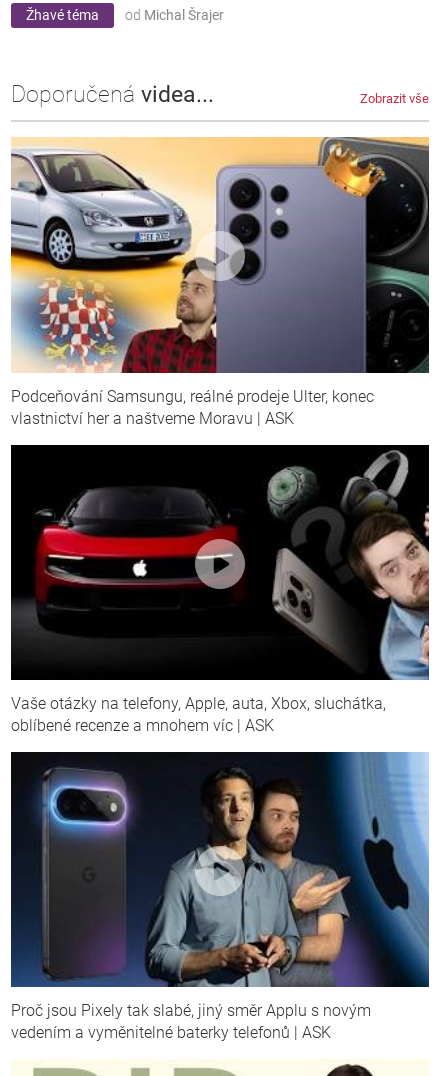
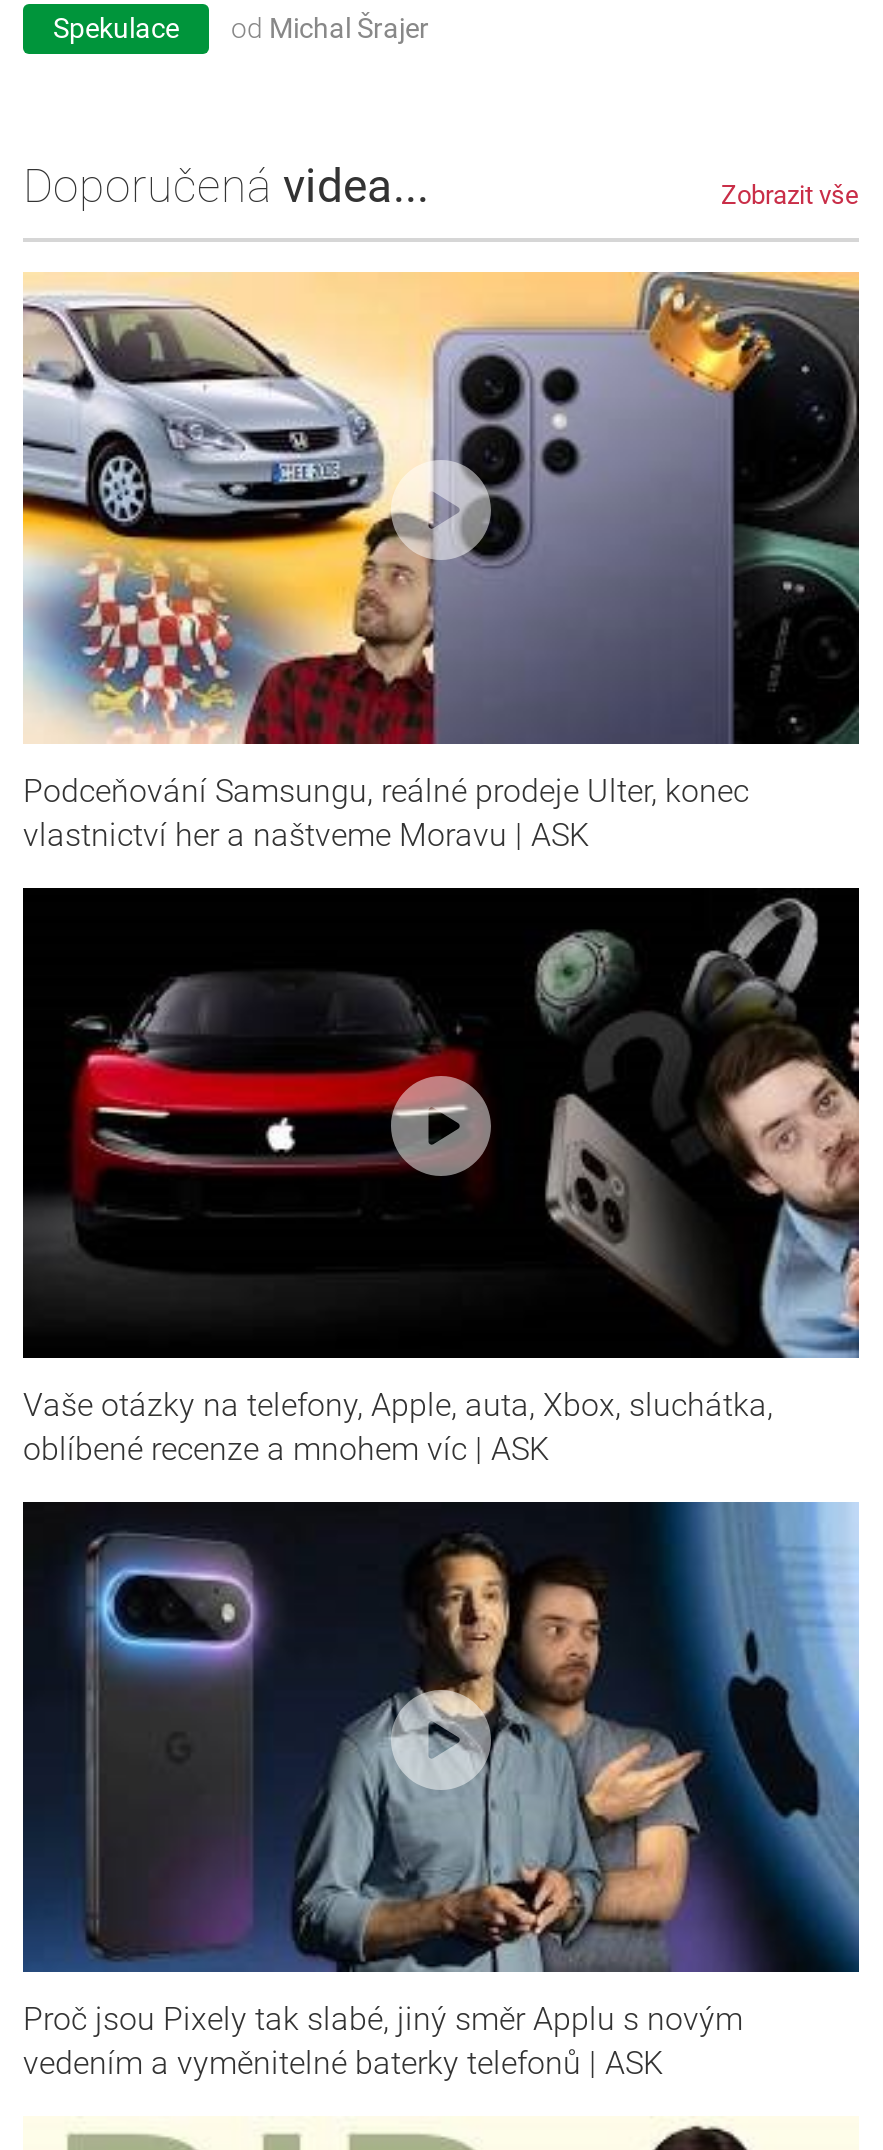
[26,7,99,23] Žhavé téma -> [53,13,179,45] Spekulace

